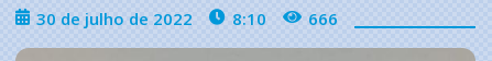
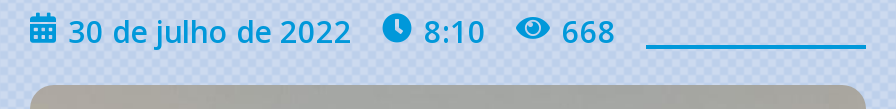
[36,7,338,29] 30 de julho de 2022 8:10 666 -> [68,10,616,50] 30 de julho de 2022 8:10 668

